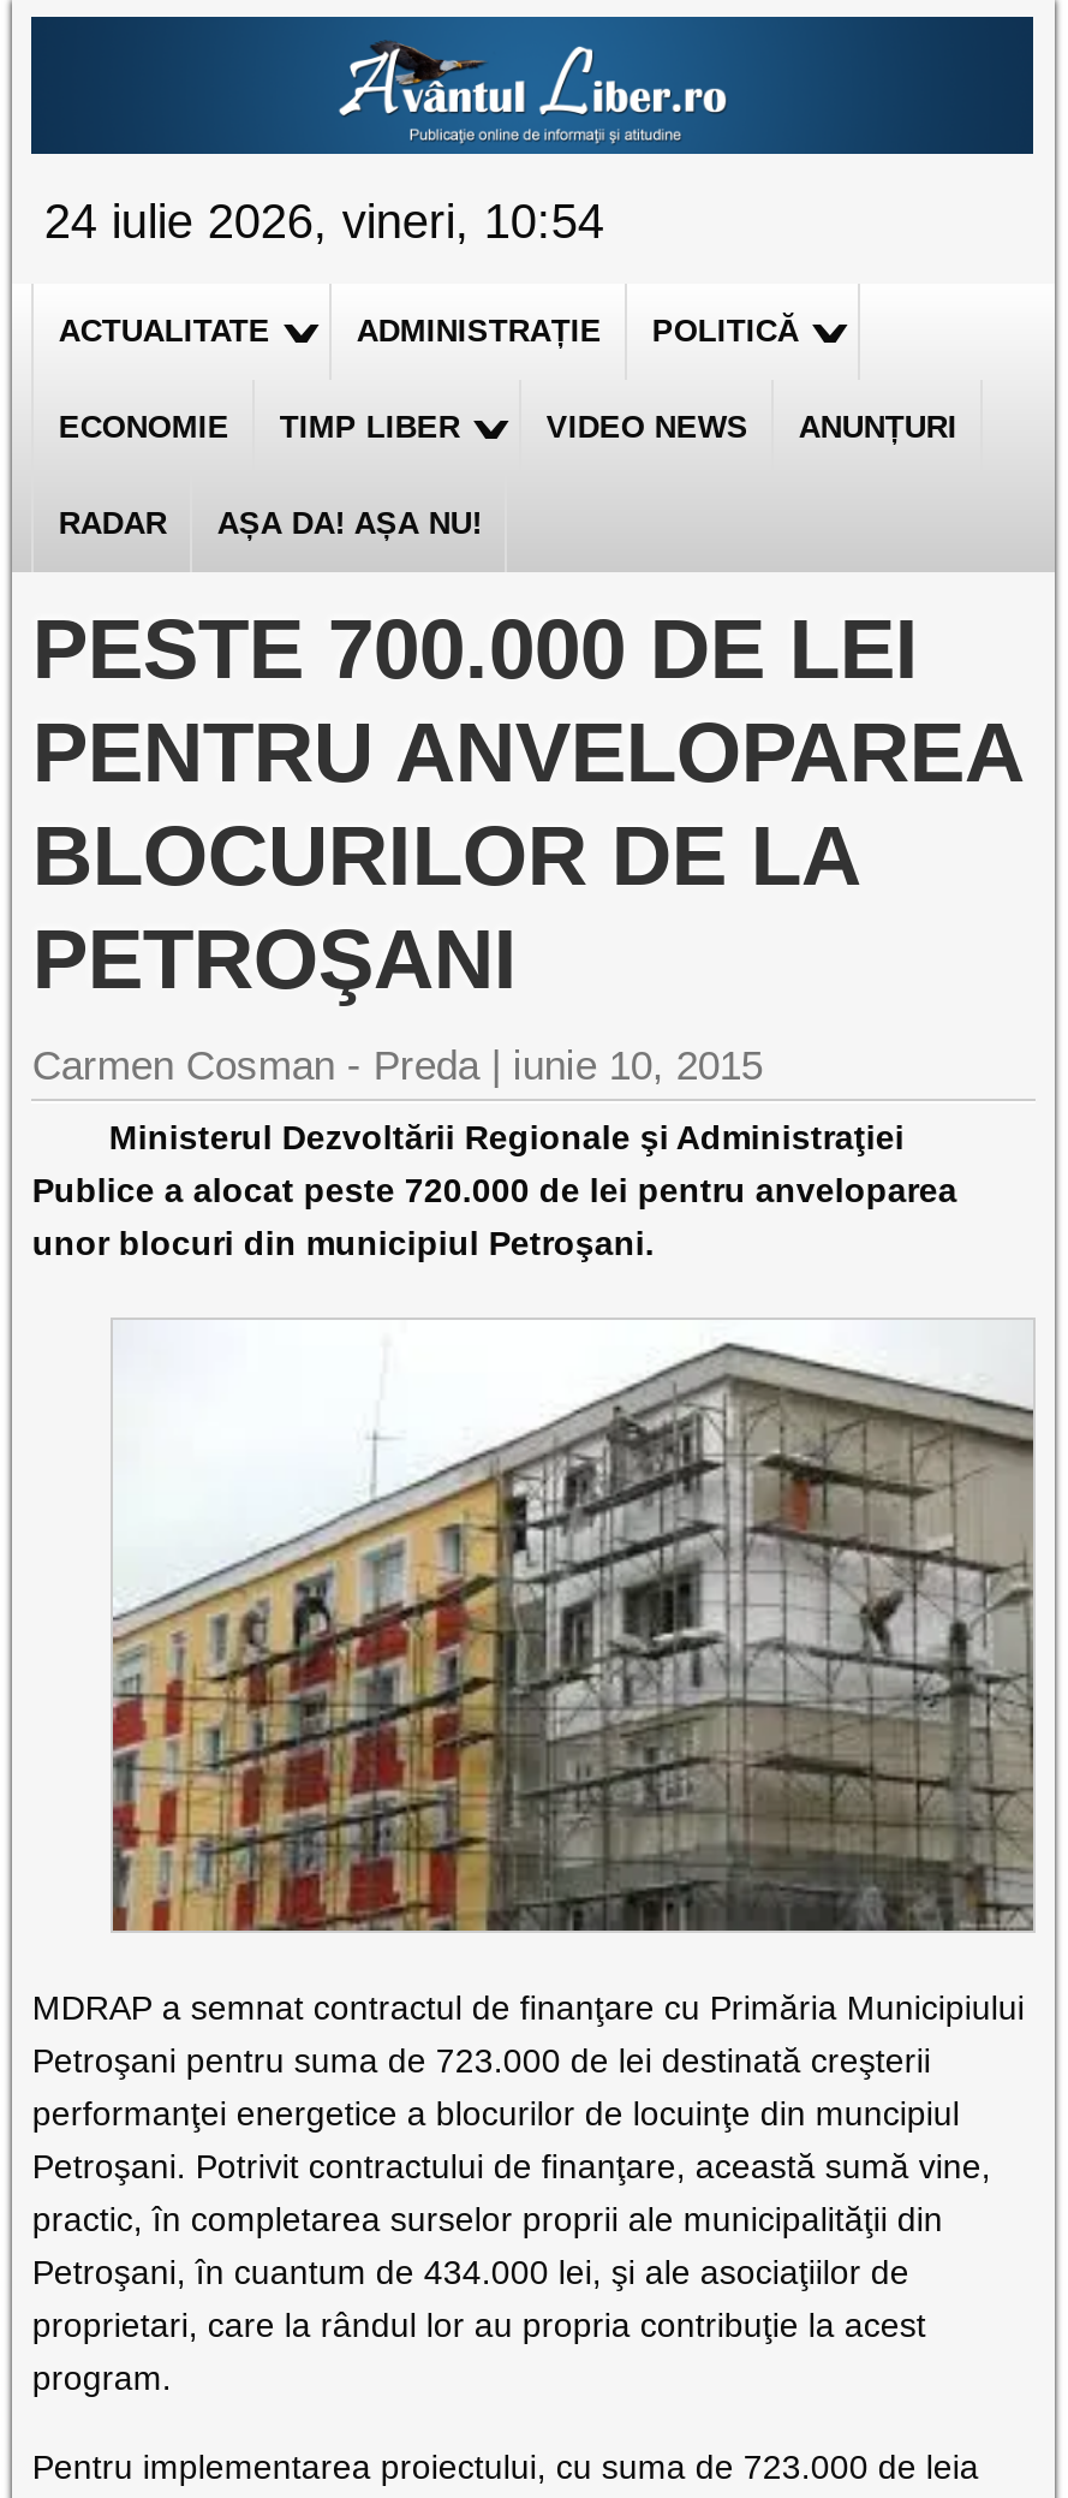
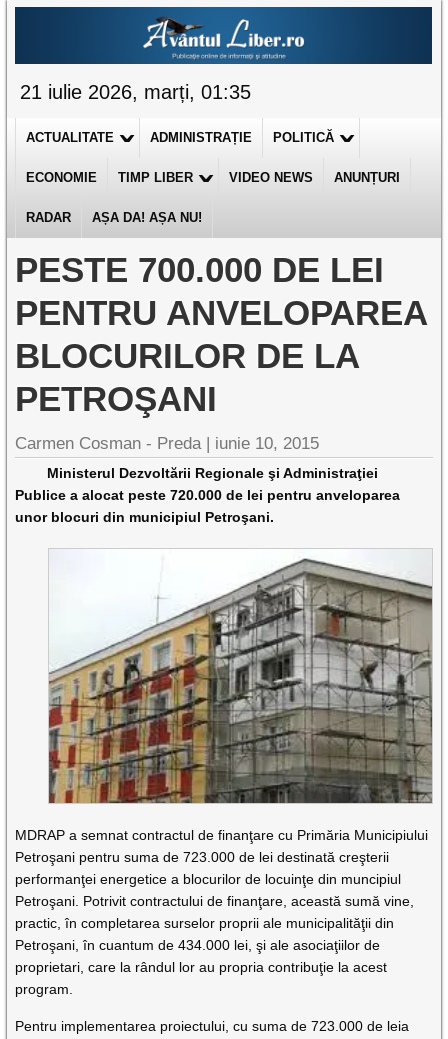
[44,195,604,248] 24 iulie 2026, vineri, 10:54 -> [20,81,251,103] 21 iulie 2026, marți, 01:35

